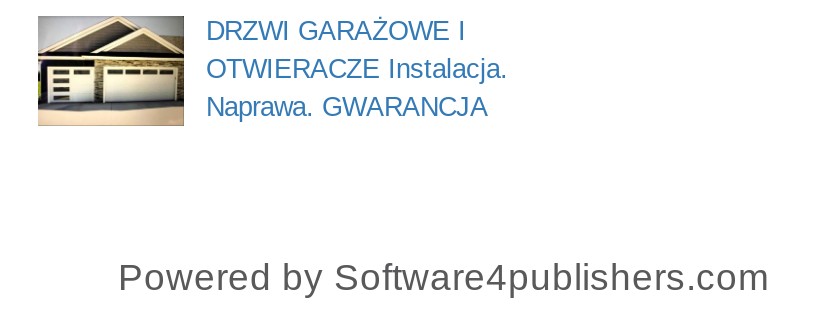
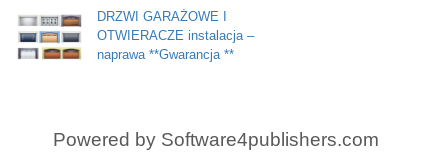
[36,14,508,128] [image] | OTWIERACZE Instalacja. | Naprawa. GWARANCJA -> [13,9,254,64] [image] | OTWIERACZE instalacja – | naprawa **Gwarancja **

